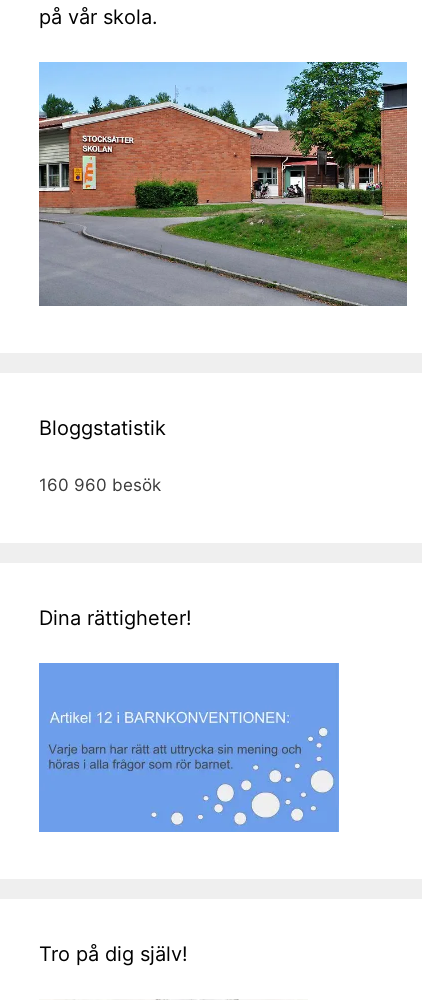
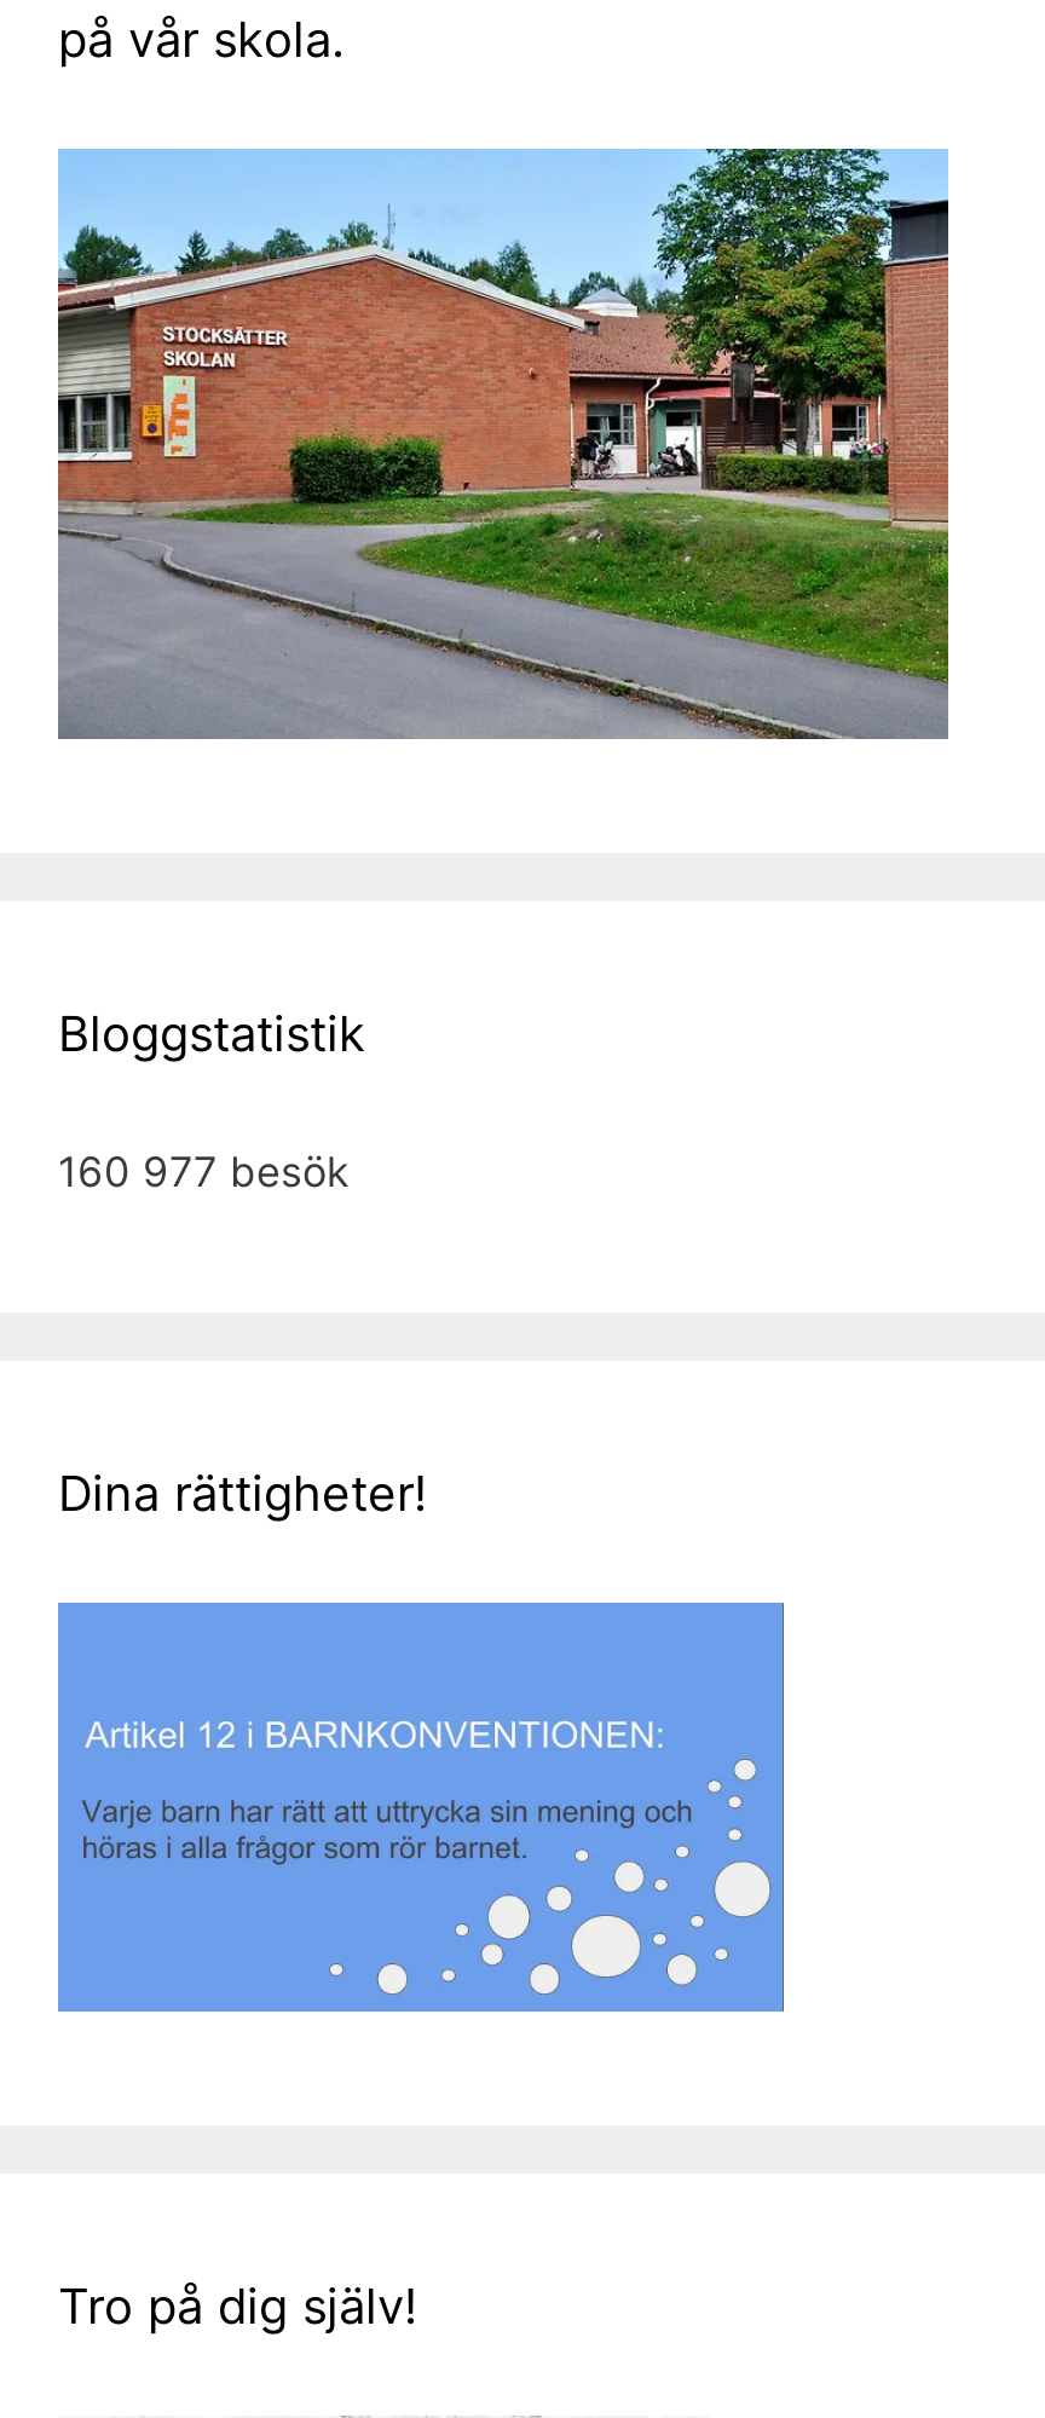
[39,475,161,495] 160 960 besök -> [58,1149,348,1198] 160 977 besök

